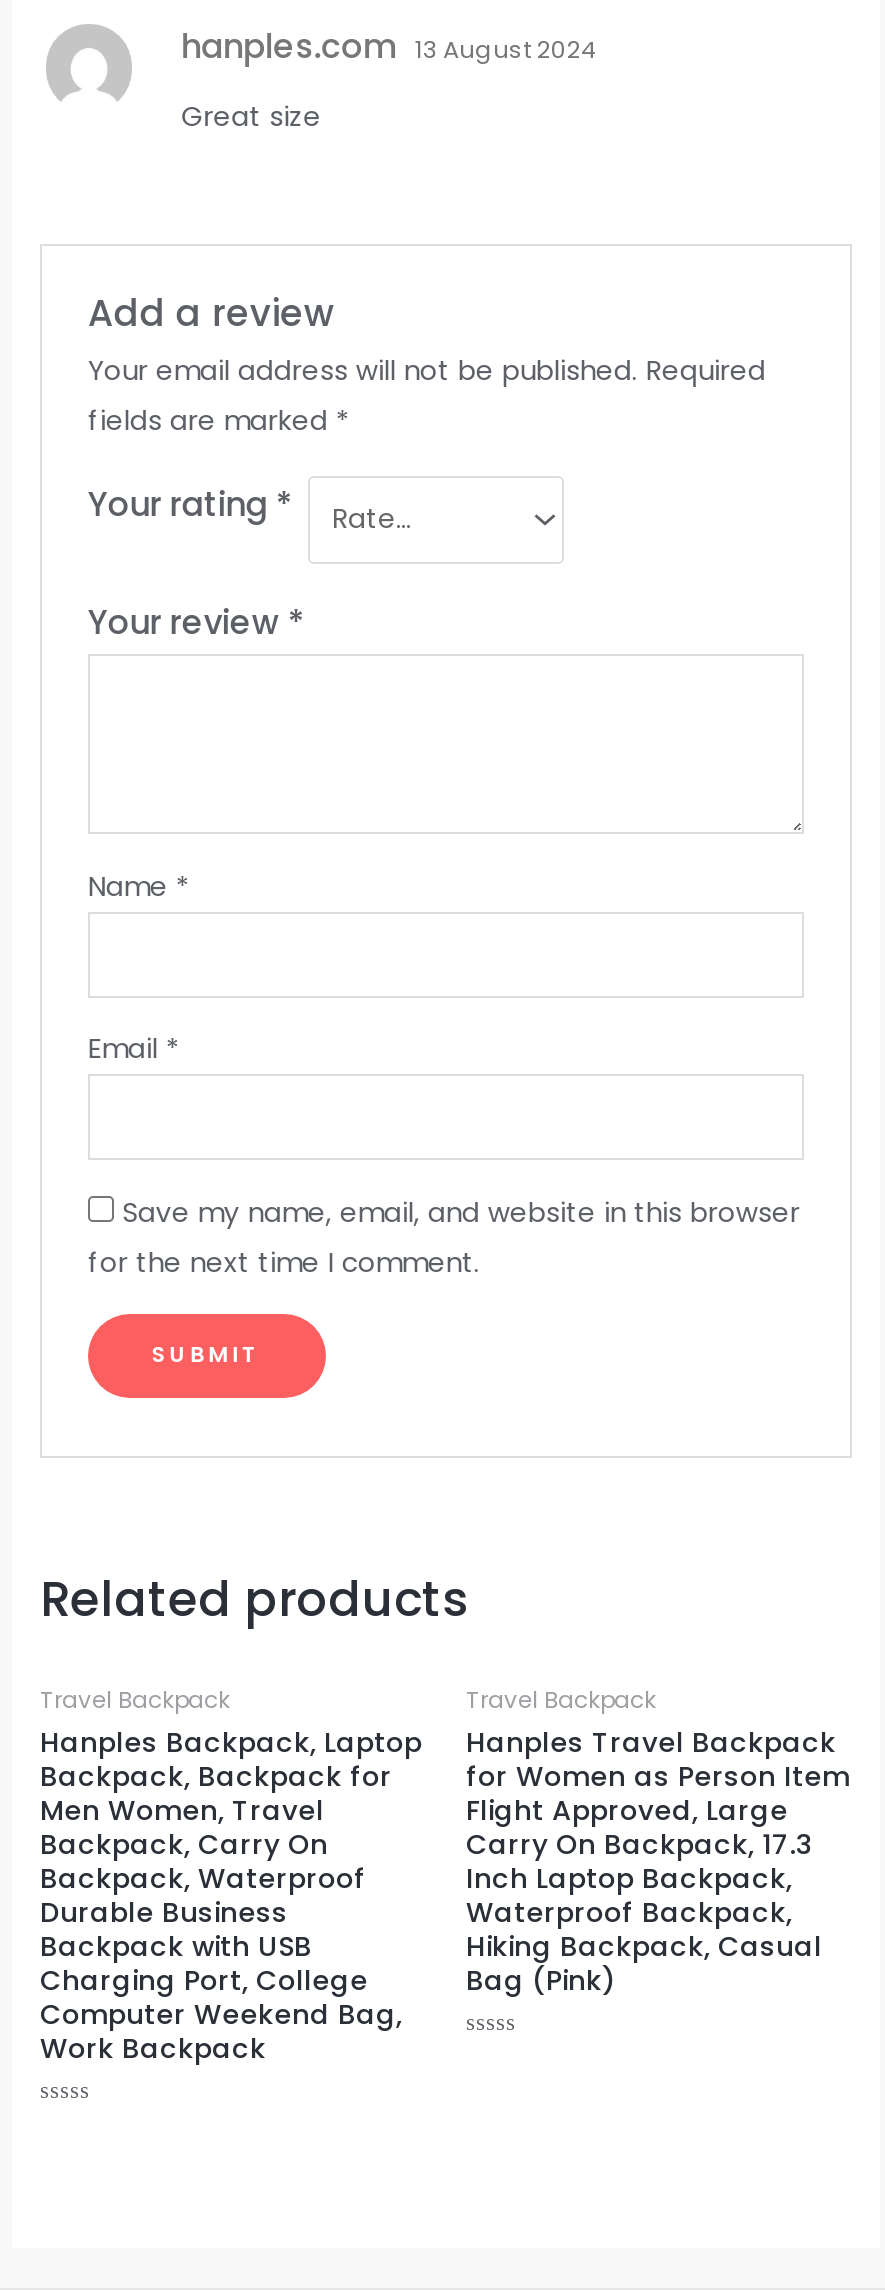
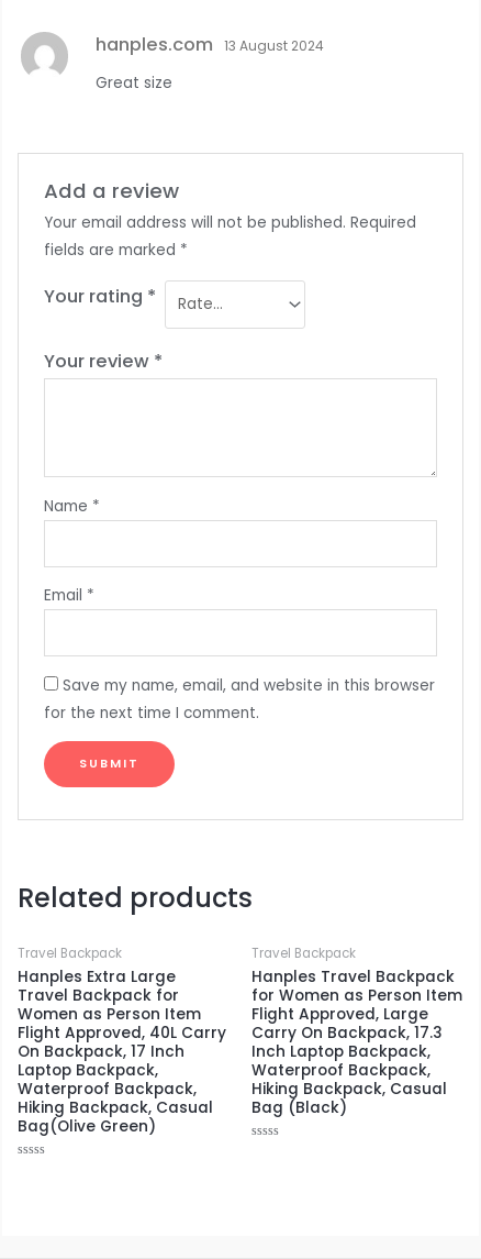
[40,1725,422,2069] Hanples Backpack, Laptop | Backpack, Backpack for | Men Women, Travel | Backpack, Carry On | Backpack, Waterproof | Durable Business | Backpack with USB | Charging Port, College | Computer Weekend Bag, | Work Backpack -> [18,967,226,1137] Hanples Extra Large | Travel Backpack for | Women as Person Item | Flight Approved, 40L Carry | On Backpack, 17 Inch | Laptop Backpack, | Waterproof Backpack, | Hiking Backpack, Casual | Bag(Olive Green)
[466,1963,616,2001] Bag (Pink) -> [251,1098,347,1119] Bag (Black)

